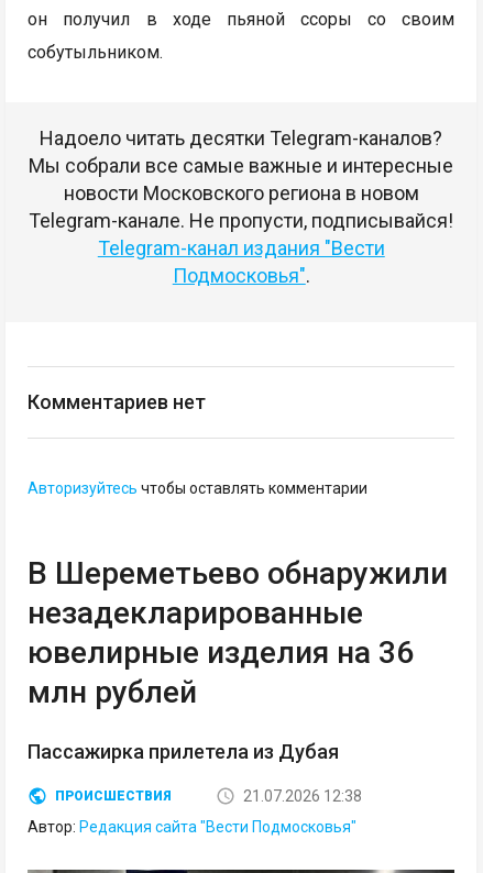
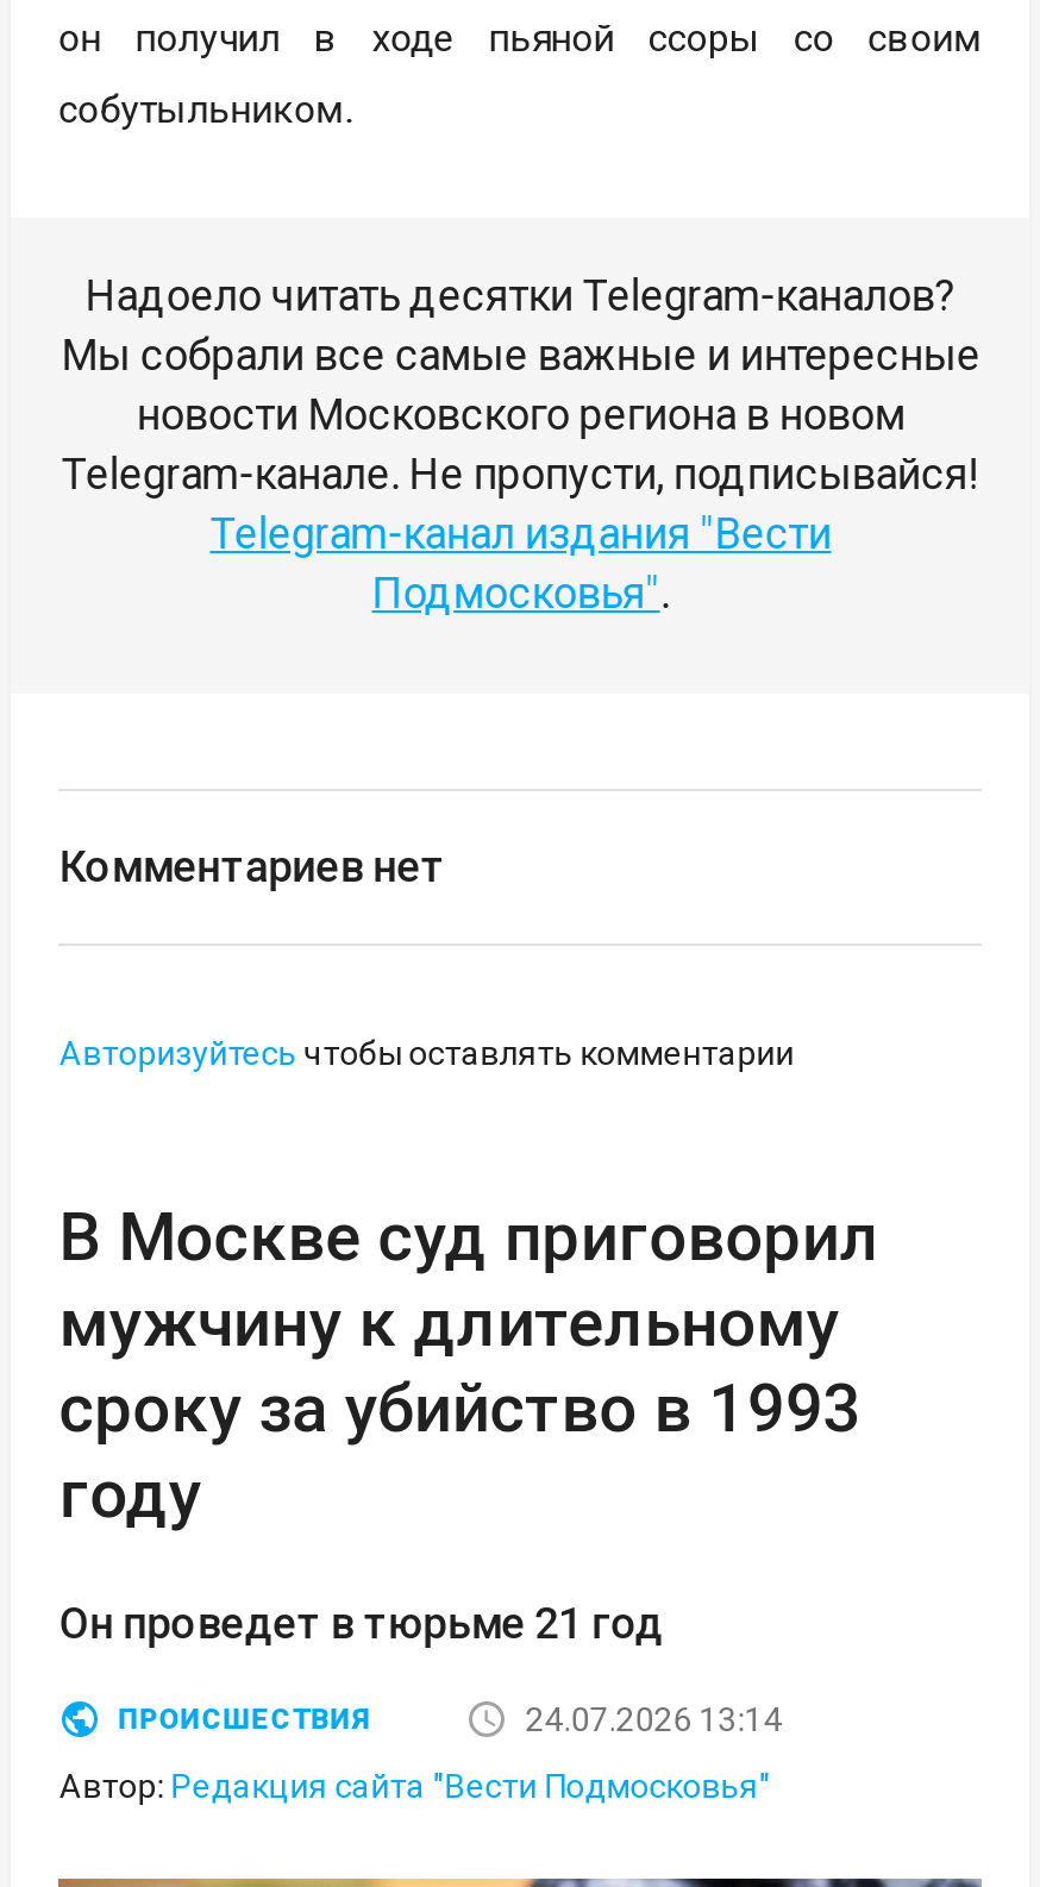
[28,555,448,710] В Шереметьево обнаружили | незадекларированные | ювелирные изделия на 36 | млн рублей -> [59,1198,880,1534] В Москве суд приговорил | мужчину к длительному | сроку за убийство в 1993 | году
[28,740,339,763] Пассажирка прилетела из Дубая -> [59,1598,664,1648] Он проведет в тюрьме 21 год
[243,787,362,804] 21.07.2026 12:38 -> [525,1700,782,1739] 24.07.2026 13:14

